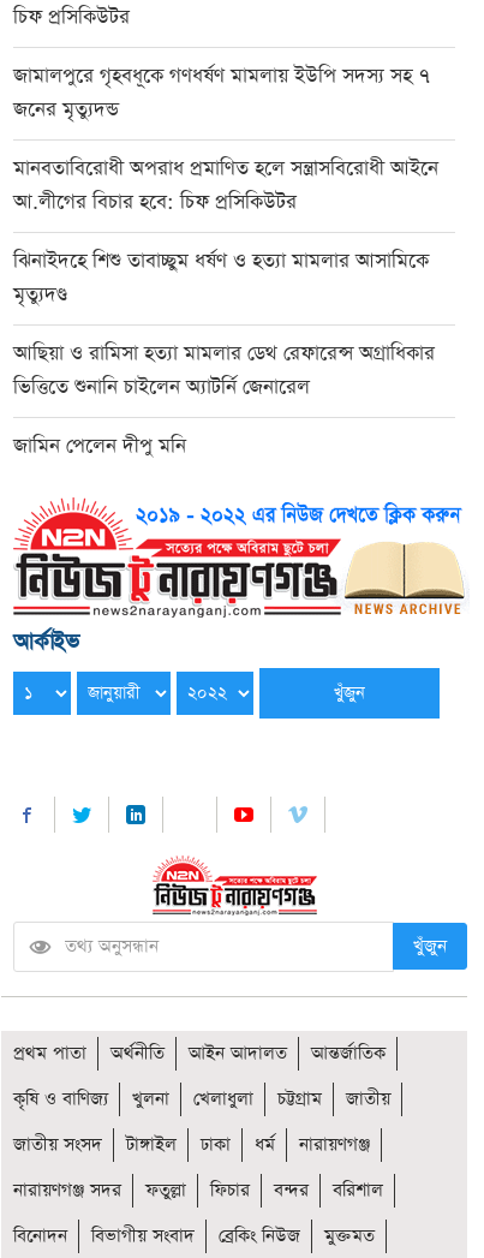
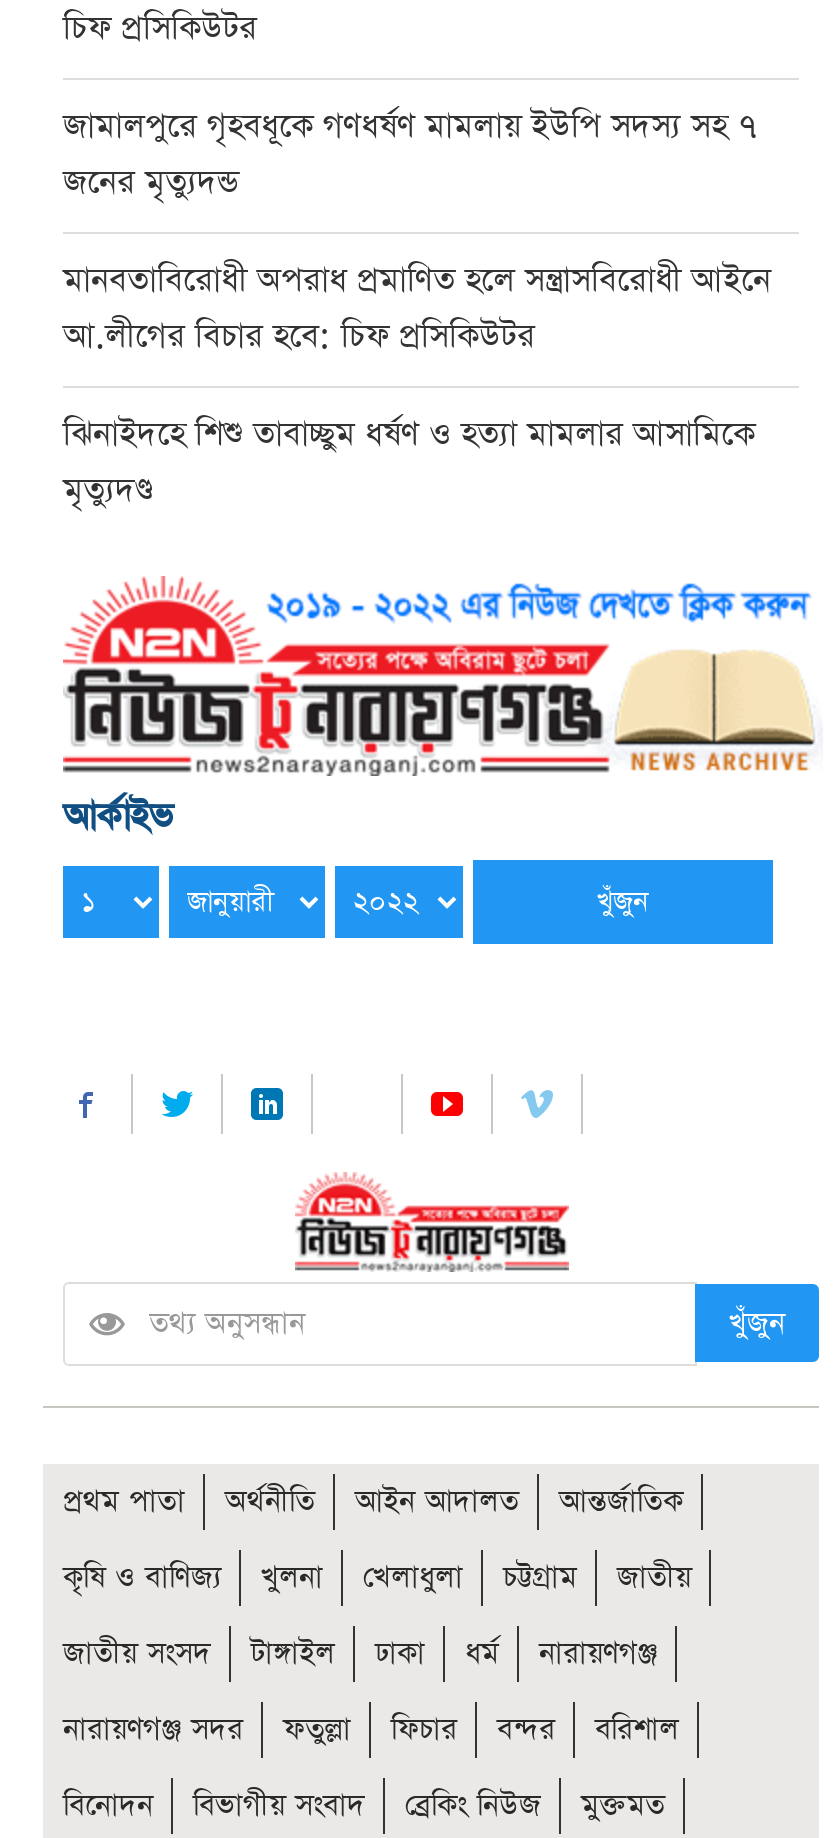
[13,340,435,460] আছিয়া ও রামিসা হত্যা মামলার ডেথ রেফারেন্স অগ্রাধিকার | ভিত্তিতে শুনানি চাইলেন অ্যাটর্নি জেনারেল | জামিন পেলেন দীপু মনি -> none

